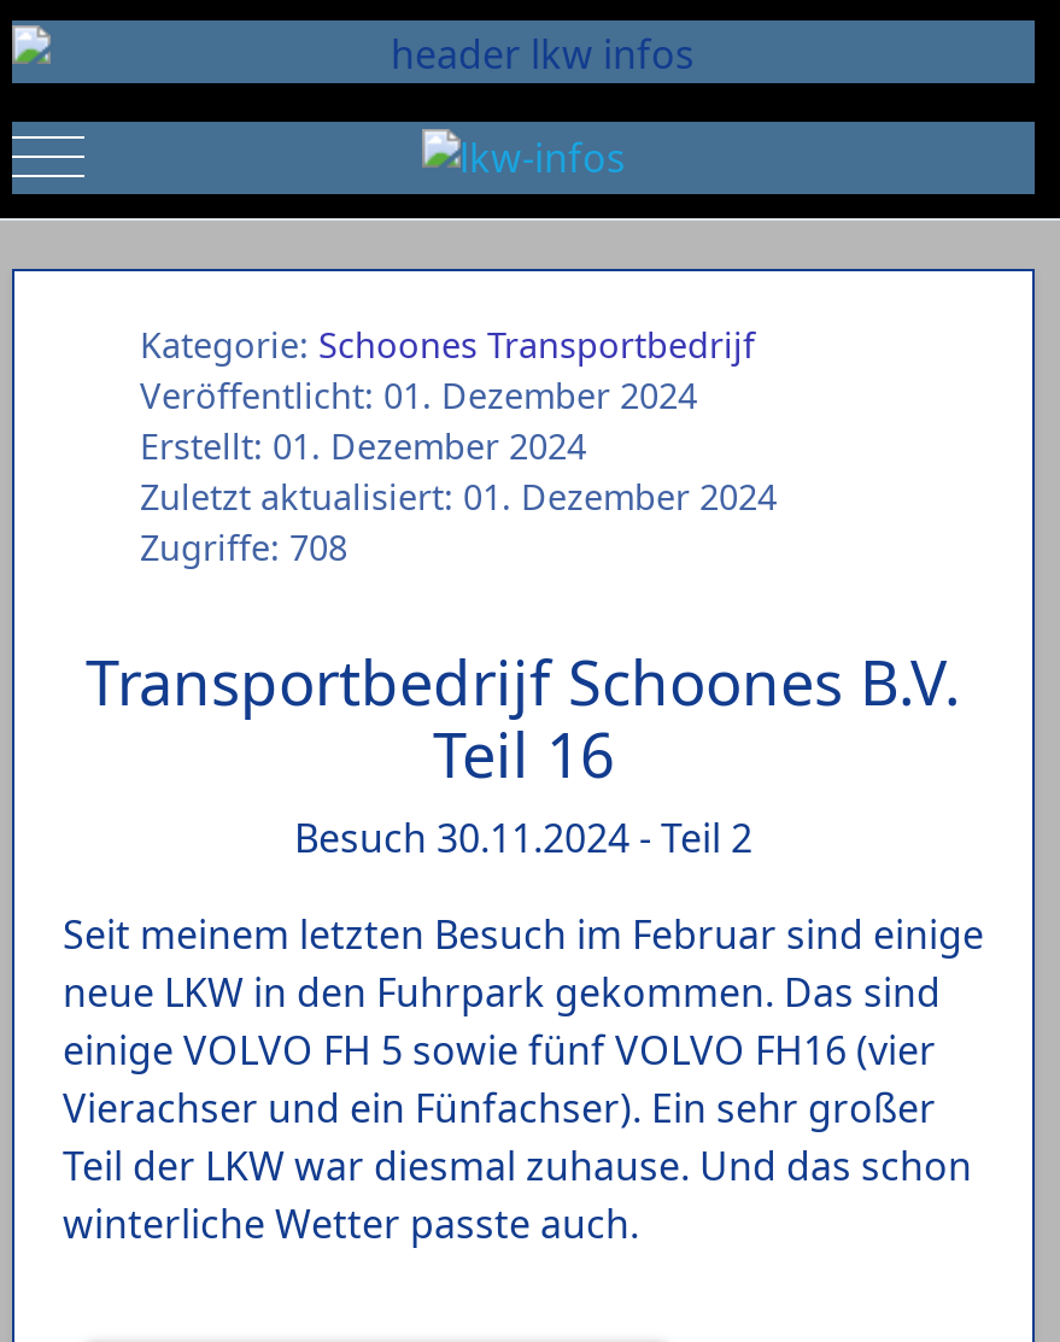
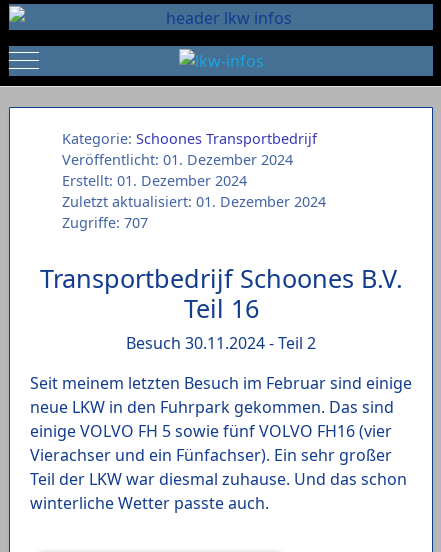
[140,524,347,570] Zugriffe: 708 -> [62,213,148,232] Zugriffe: 707

